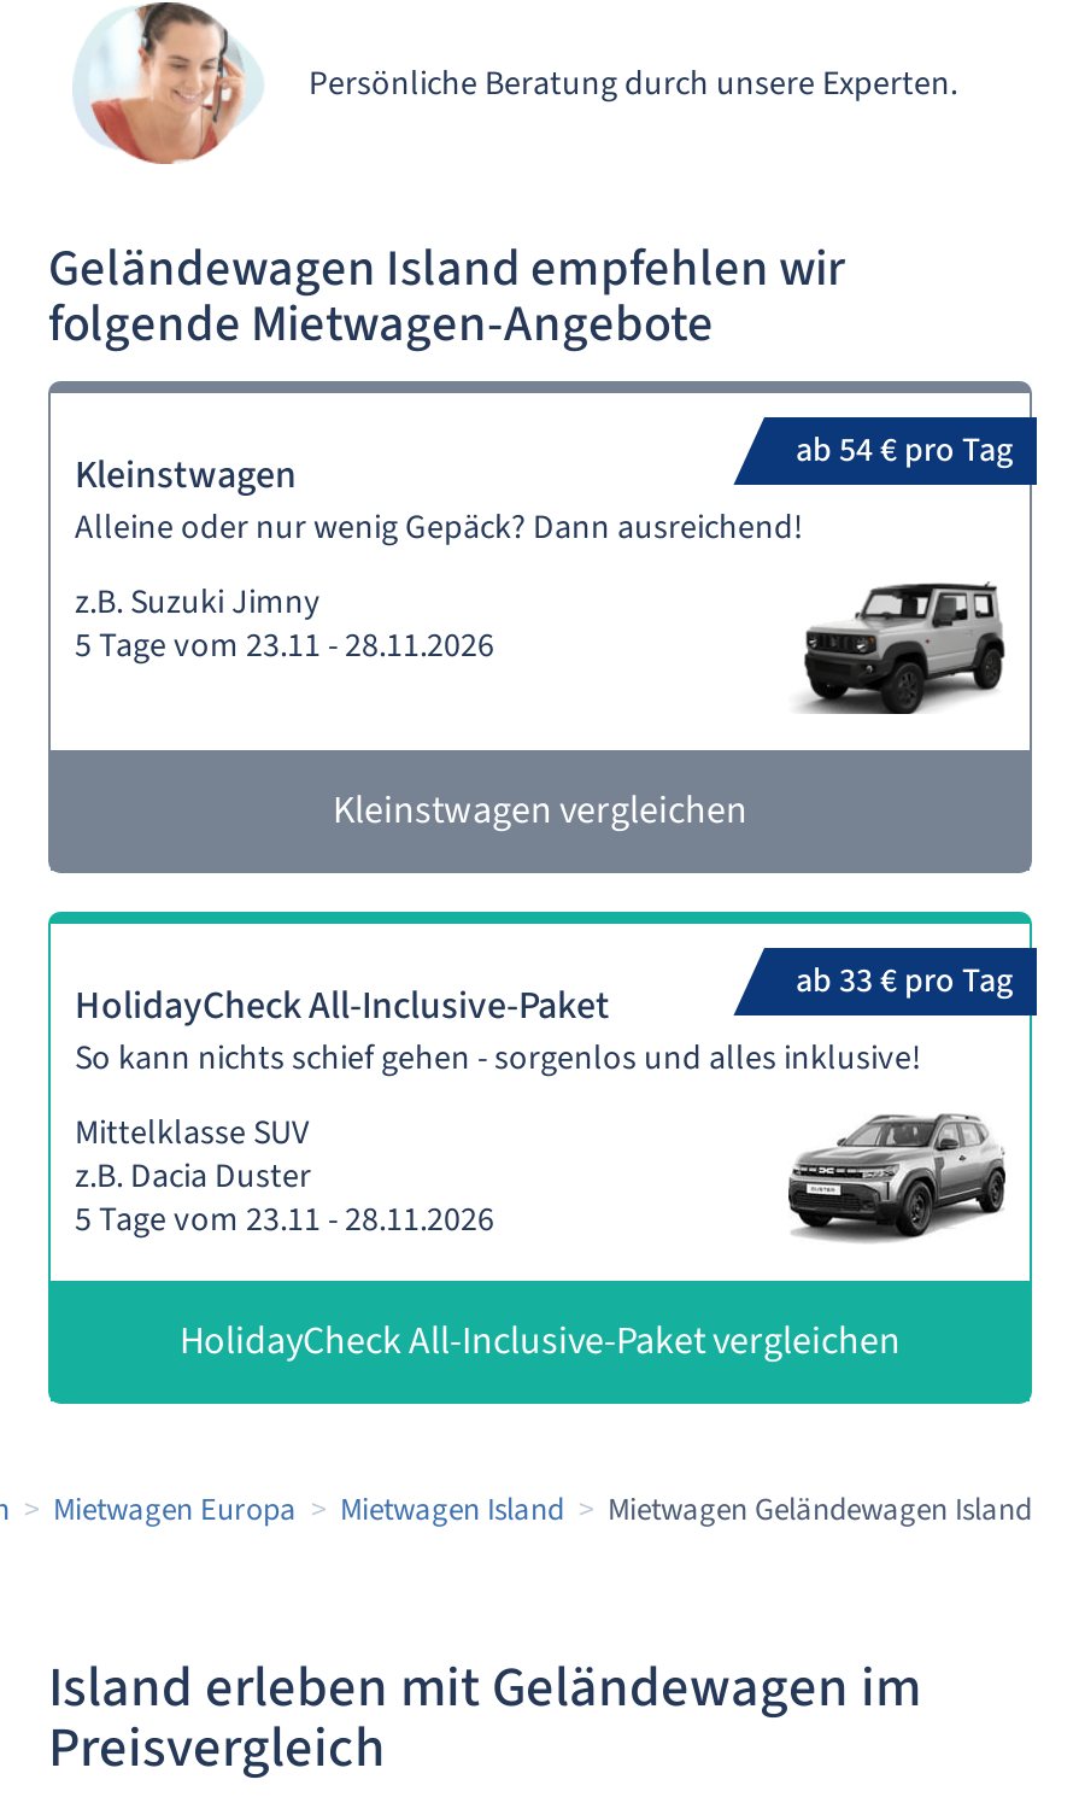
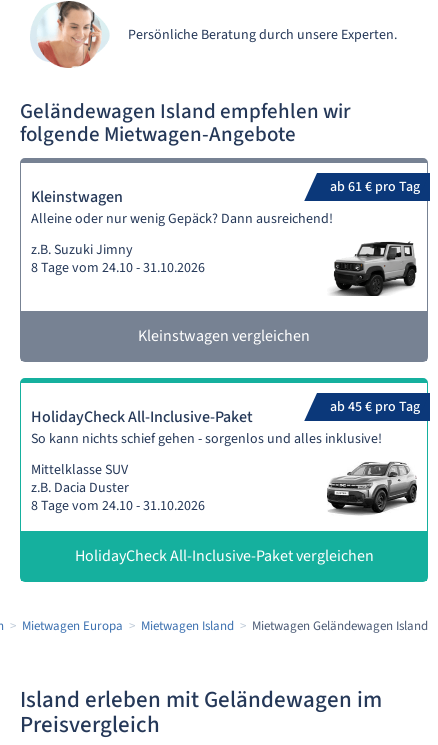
[796,427,1013,475] ab 54 € pro Tag -> [330,177,420,197] ab 61 € pro Tag
[75,622,494,671] 5 Tage vom 23.11 - 28.11.2026 -> [31,258,205,278] 8 Tage vom 24.10 - 31.10.2026
[796,958,1013,1006] ab 33 € pro Tag -> [330,397,420,417] ab 45 € pro Tag
[75,1196,494,1245] 5 Tage vom 23.11 - 28.11.2026 -> [31,496,205,516] 8 Tage vom 24.10 - 31.10.2026

